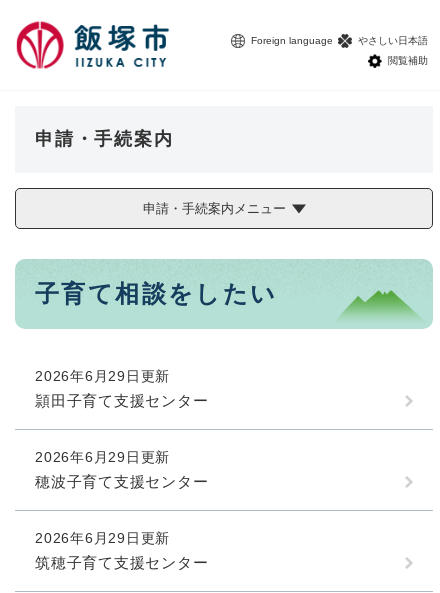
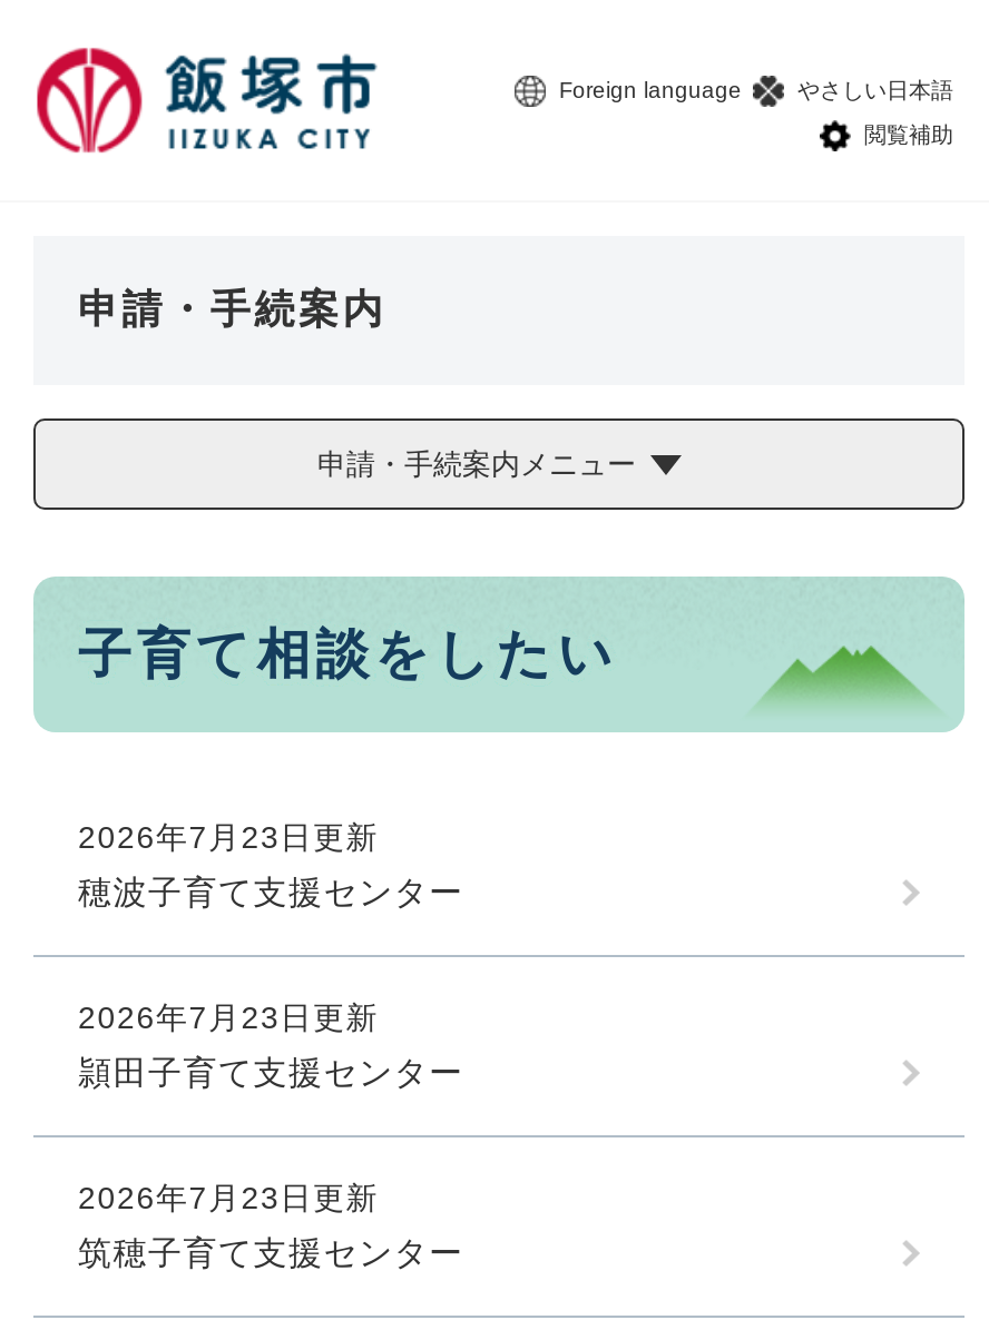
[35,368,170,384] 2026年6月29日更新 -> [78,819,379,1035] 2026年7月23日更新 | 2026年7月23日更新
moved [35,392,208,409] -> [78,1053,464,1091]: 頴田子育て支援センター
[35,449,170,546] 2026年6月29日更新 | 2026年6月29日更新 -> [78,1180,379,1215] 2026年7月23日更新
moved [35,473,208,490] -> [78,873,464,910]: 穂波子育て支援センター

